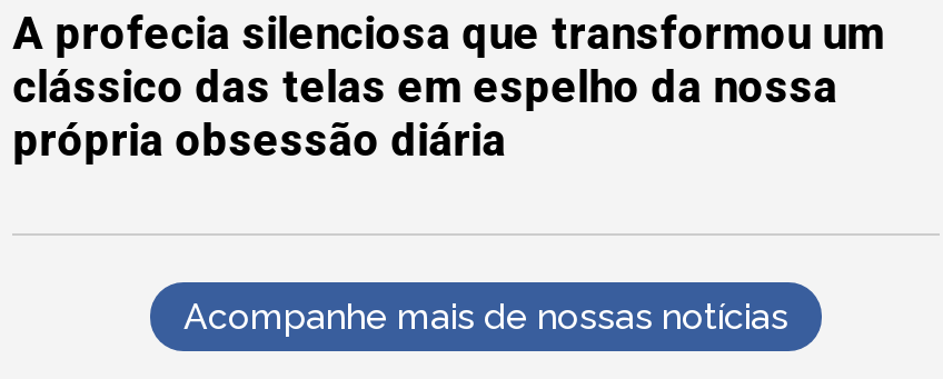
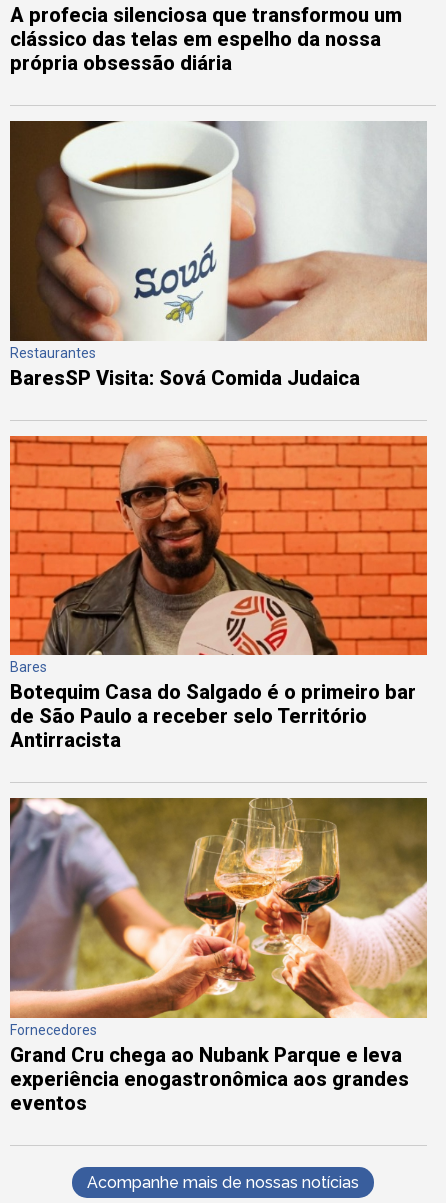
none -> [9,120,428,390] [image] | Restaurantes | BaresSP Visita: Sová Comida Judaica
none -> [9,435,428,752] [image] | Bares | Botequim Casa do Salgado é o primeiro bar | de São Paulo a receber selo Território | Antirracista
none -> [9,797,428,1115] [image] | Fornecedores | Grand Cru chega ao Nubank Parque e leva | experiência enogastronômica aos grandes | eventos

